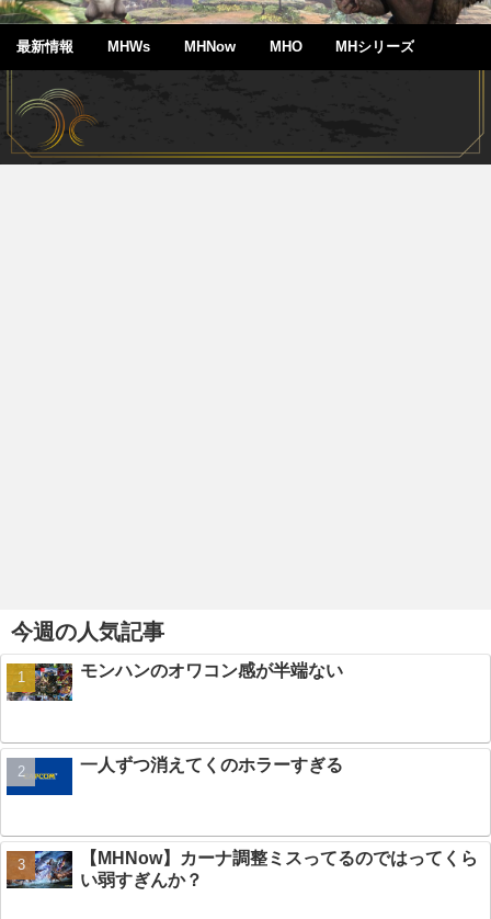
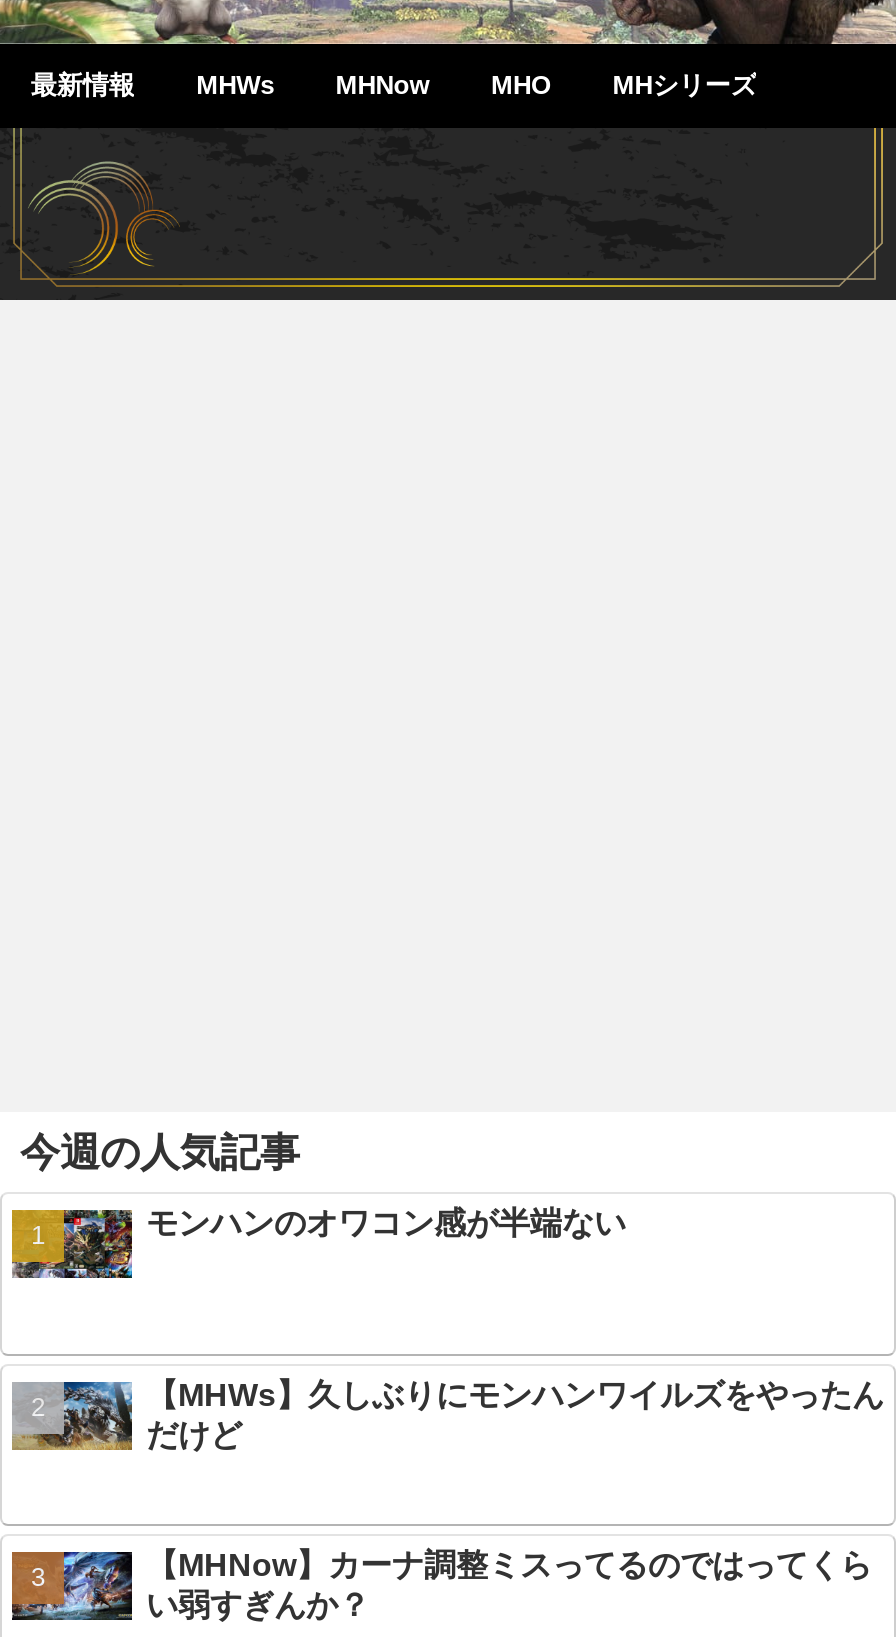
[5,755,343,796] [image] | 一人ずつ消えてくのホラーすぎる -> [10,1378,884,1452] [image] | 【MHWs】久しぶりにモンハンワイルズをやったん | だけど

